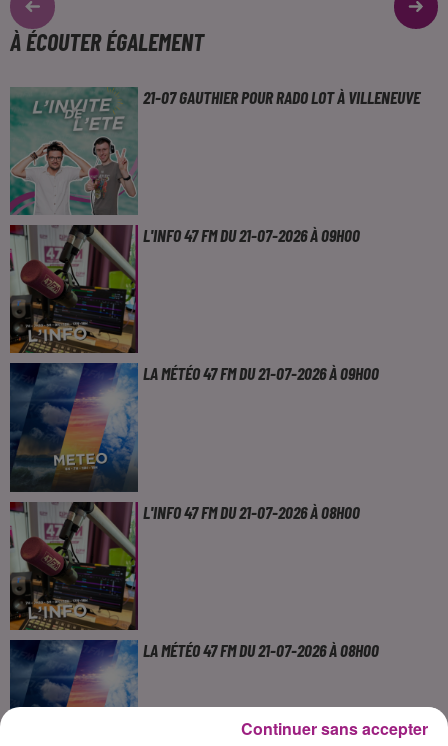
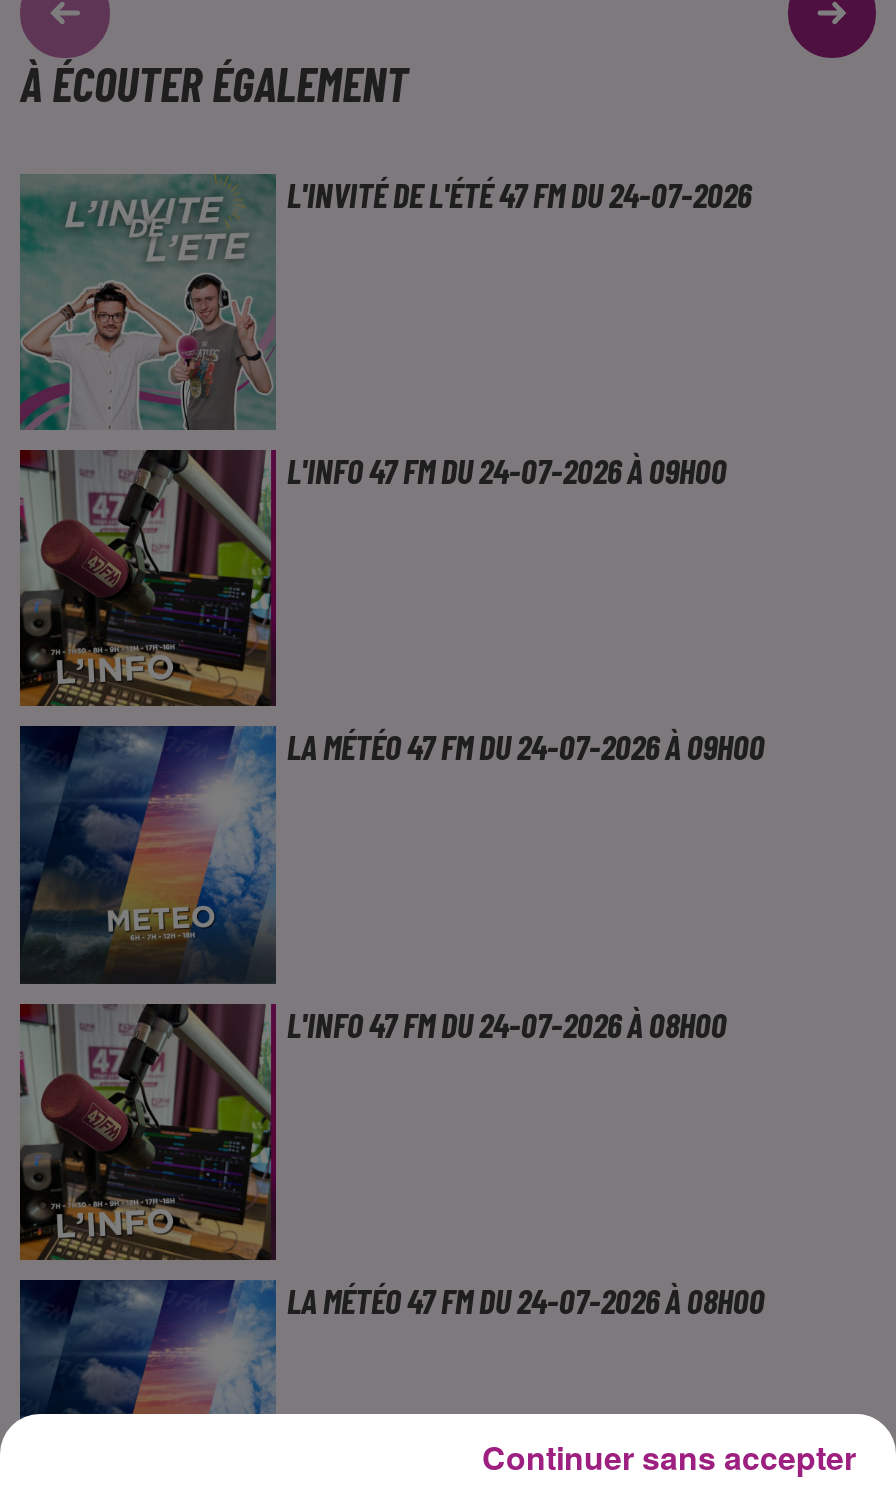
[143,85,420,107] 21-07 GAUTHIER POUR RADO LOT À VILLENEUVE -> [287,171,751,215] L'INVITÉ DE L'ÉTÉ 47 FM DU 24-07-2026
[143,224,360,246] L'INFO 47 FM DU 21-07-2026 À 09H00 -> [287,448,727,492] L'INFO 47 FM DU 24-07-2026 À 09H00
[143,362,379,384] LA MÉTÉO 47 FM DU 21-07-2026 À 09H00 -> [287,725,765,769] LA MÉTÉO 47 FM DU 24-07-2026 À 09H00
[143,501,360,523] L'INFO 47 FM DU 21-07-2026 À 08H00 -> [287,1001,727,1045] L'INFO 47 FM DU 24-07-2026 À 08H00
[143,639,379,661] LA MÉTÉO 47 FM DU 21-07-2026 À 08H00 -> [287,1278,765,1322] LA MÉTÉO 47 FM DU 24-07-2026 À 08H00

